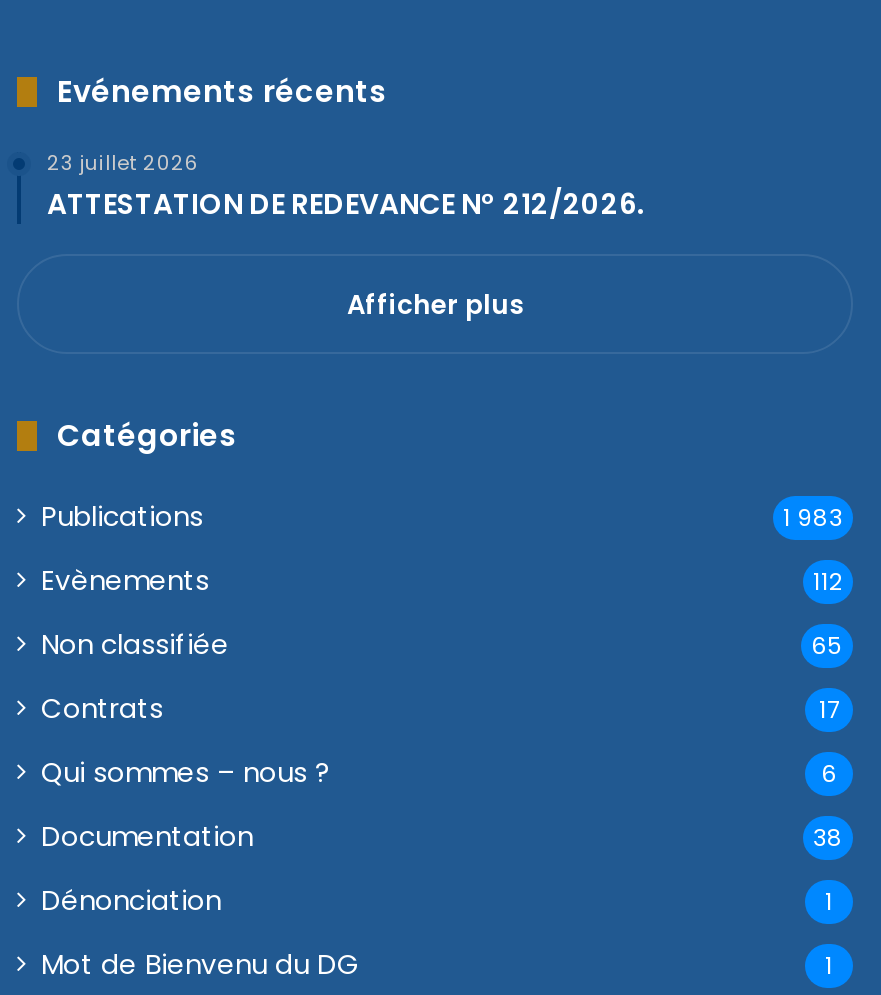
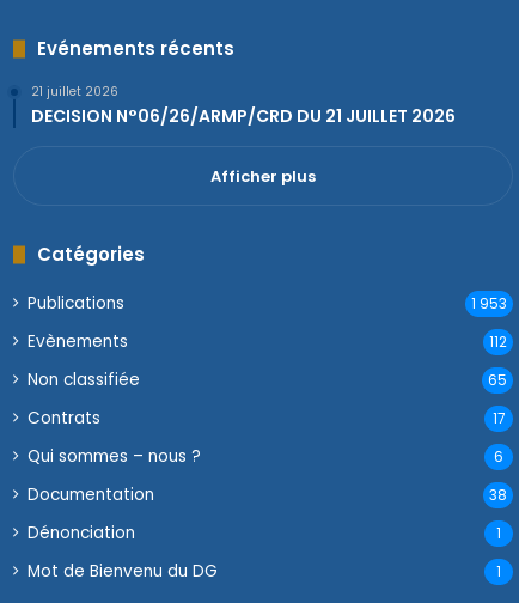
[47,149,645,225] 23 juillet 2026 | ATTESTATION DE REDEVANCE N° 212/2026. -> [31,83,456,128] 21 juillet 2026 | DECISION N°06/26/ARMP/CRD DU 21 JUILLET 2026
[783,503,843,535] 1 983 -> [471,295,507,314] 1 953

